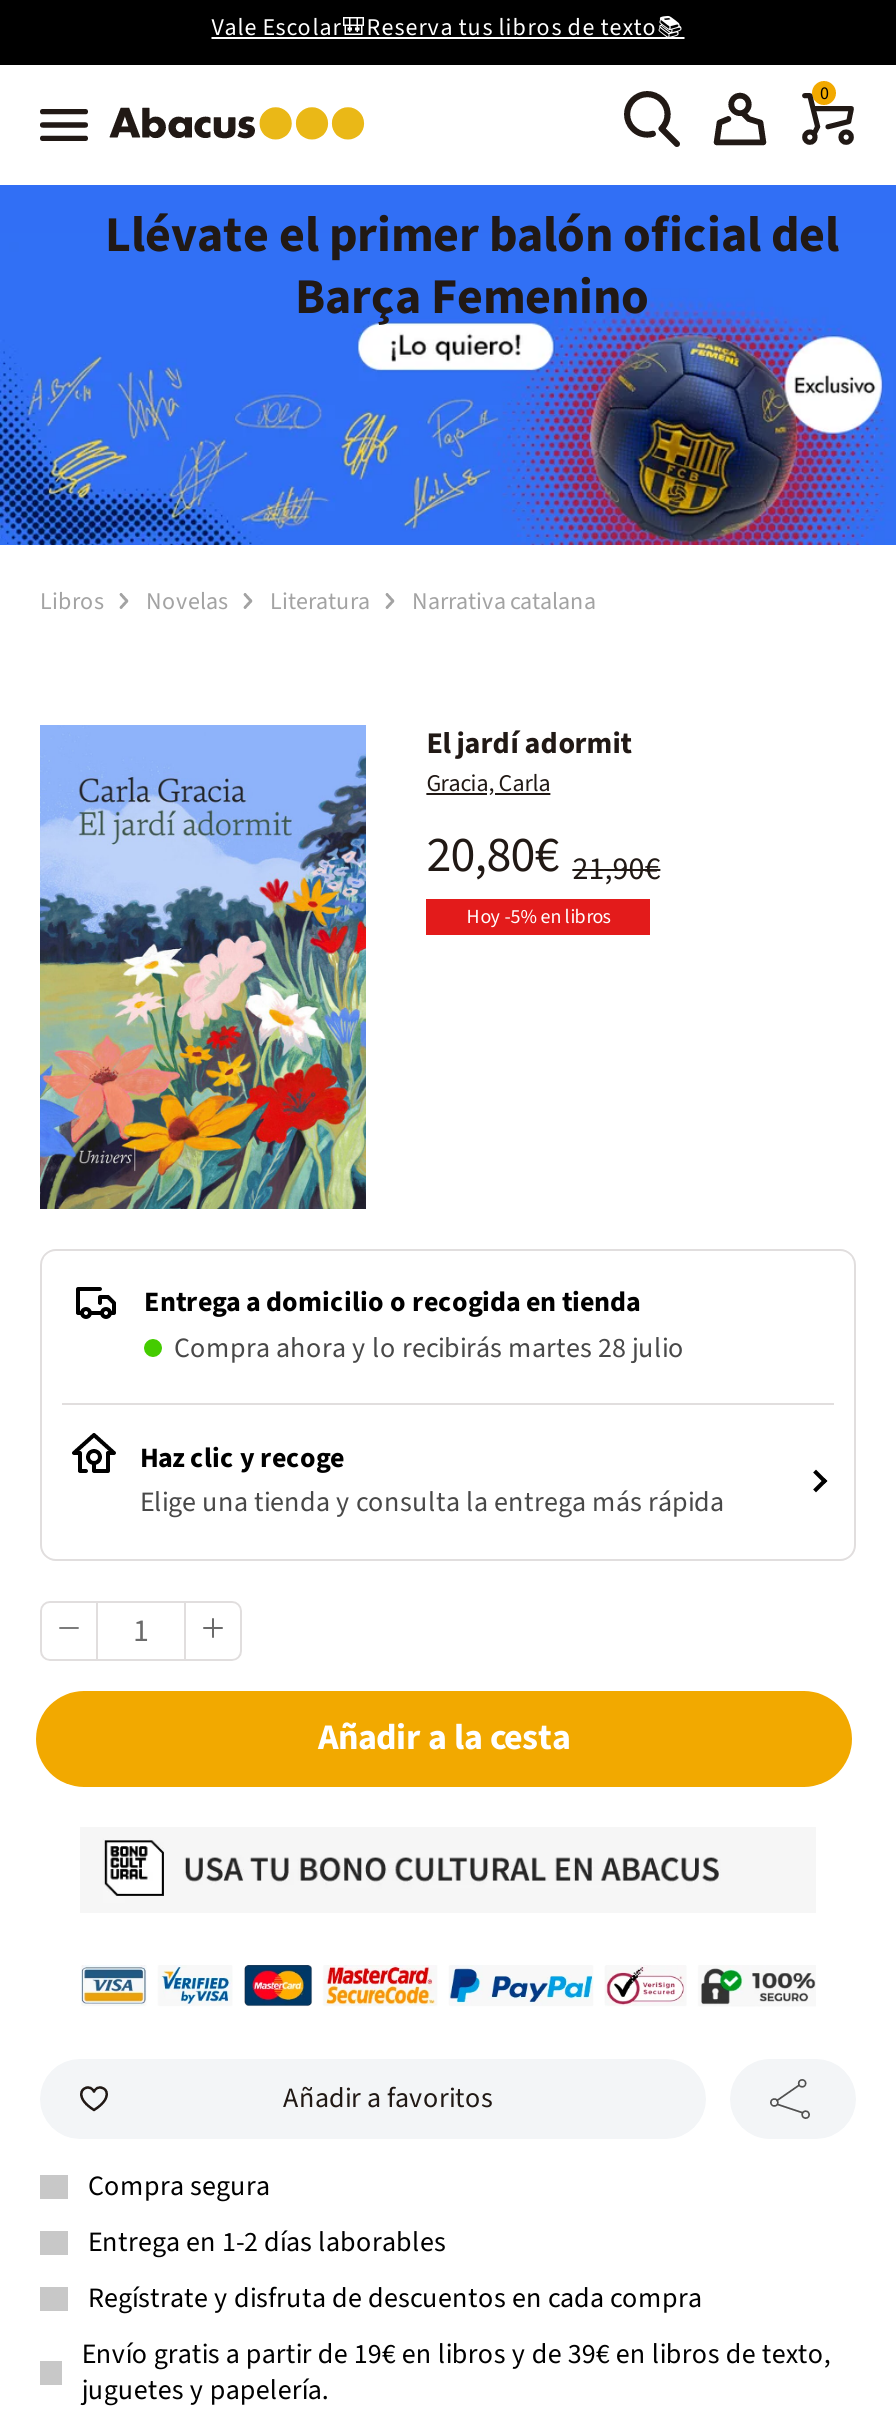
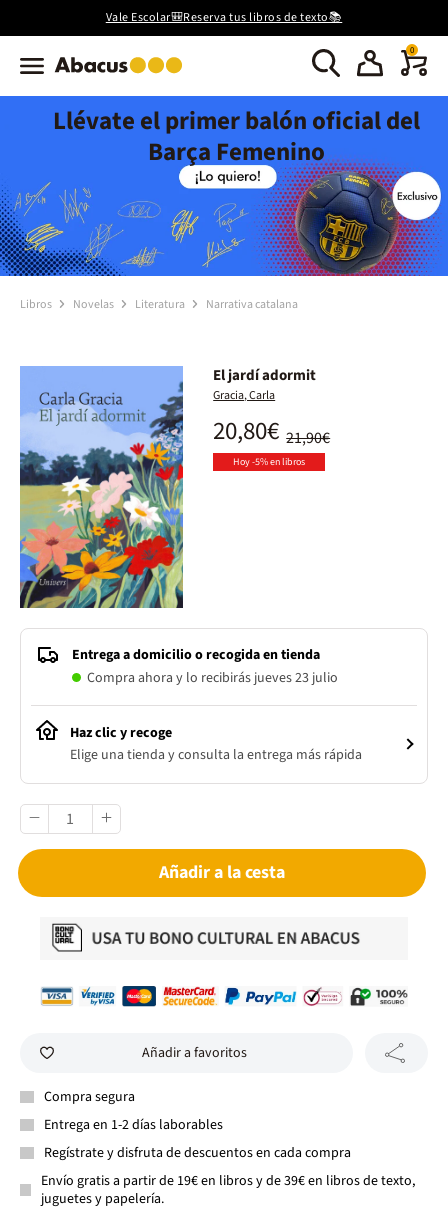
[174,1329,684,1369] Compra ahora y lo recibirás martes 28 julio -> [87,668,338,688] Compra ahora y lo recibirás jueves 23 julio

